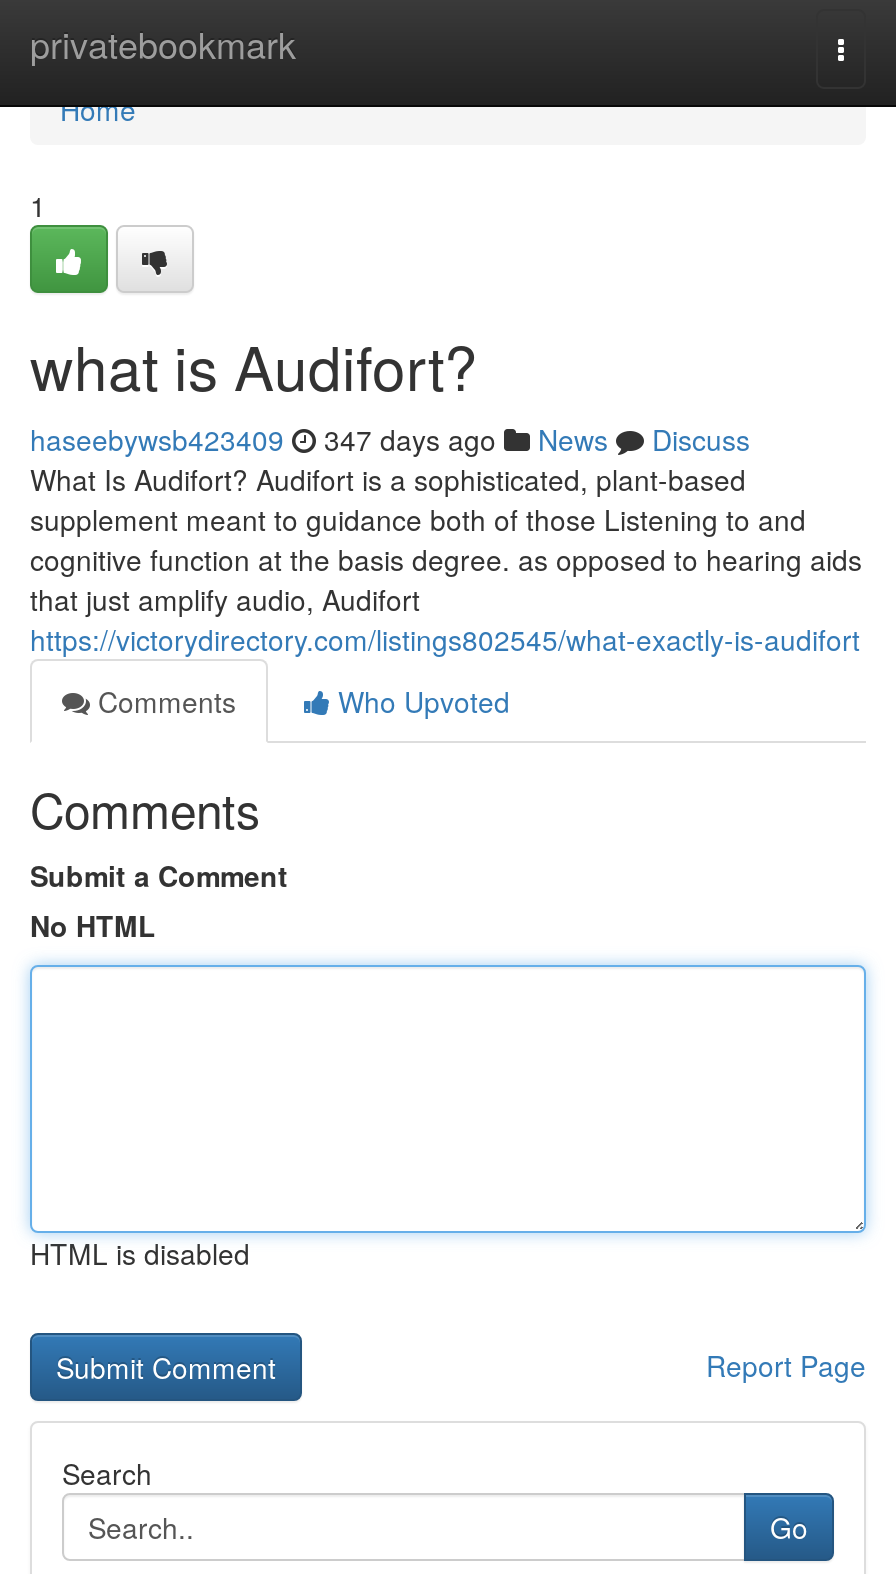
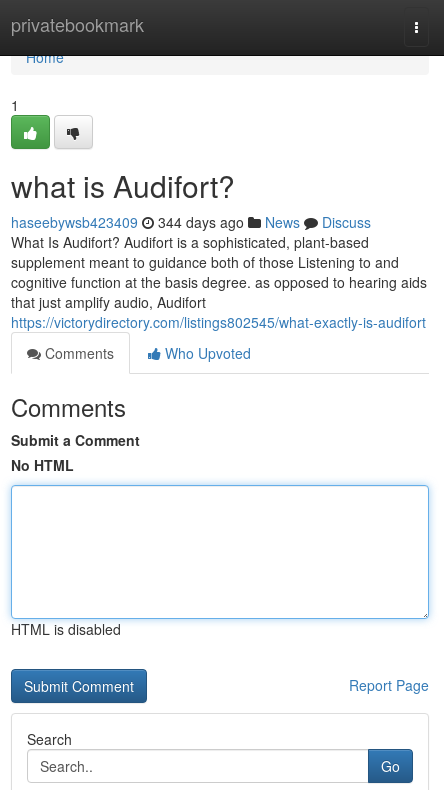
[30,419,750,459] haseebywsb423409 347 days ago News Discuss -> [11,212,371,232] haseebywsb423409 344 days ago News Discuss

